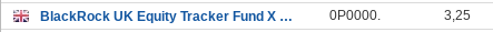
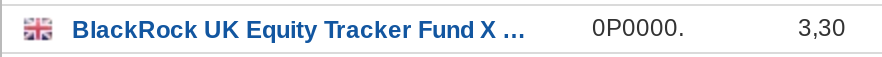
[444,8,471,23] 3,25 -> [798,14,846,42] 3,30

